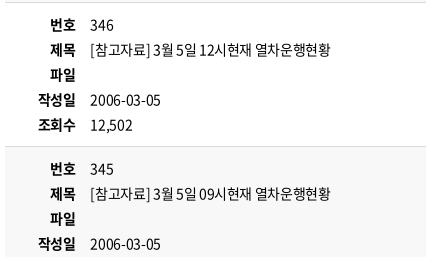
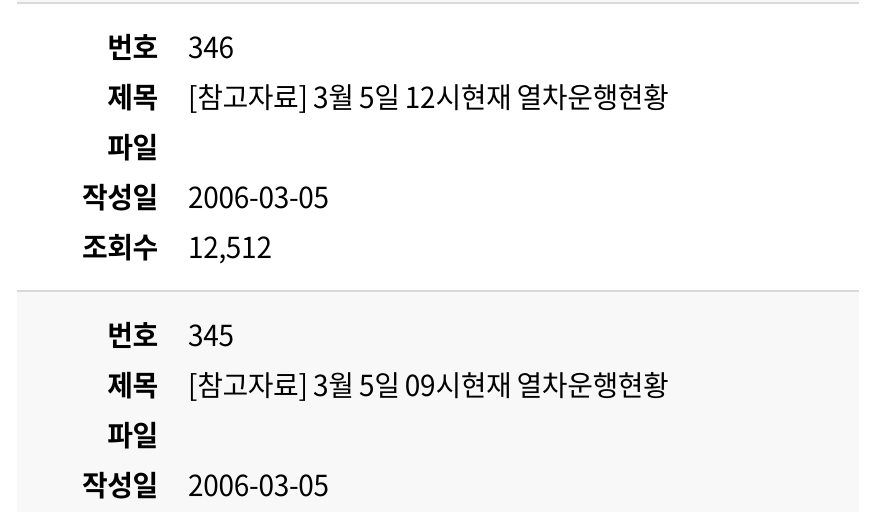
[37,114,132,134] 조회수 12,502 -> [82,226,272,266] 조회수 12,512

